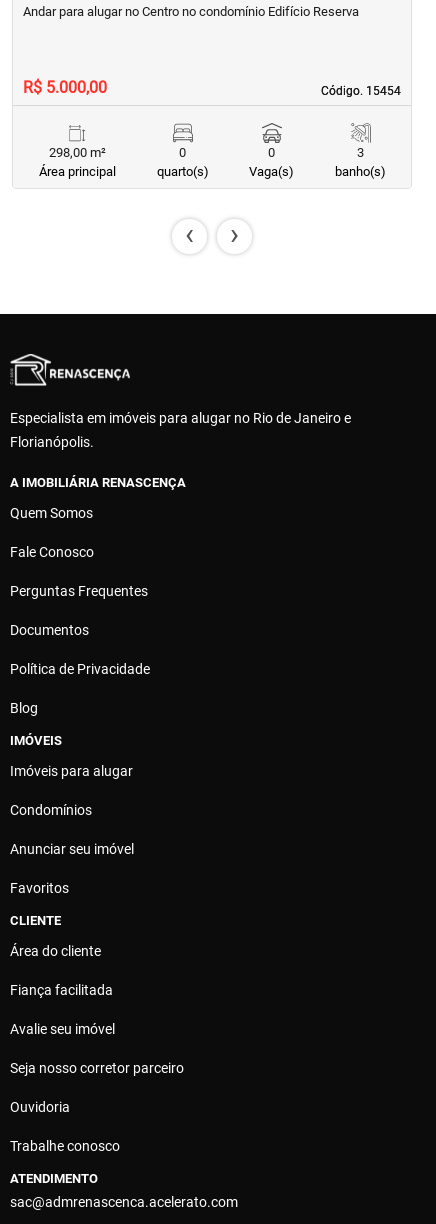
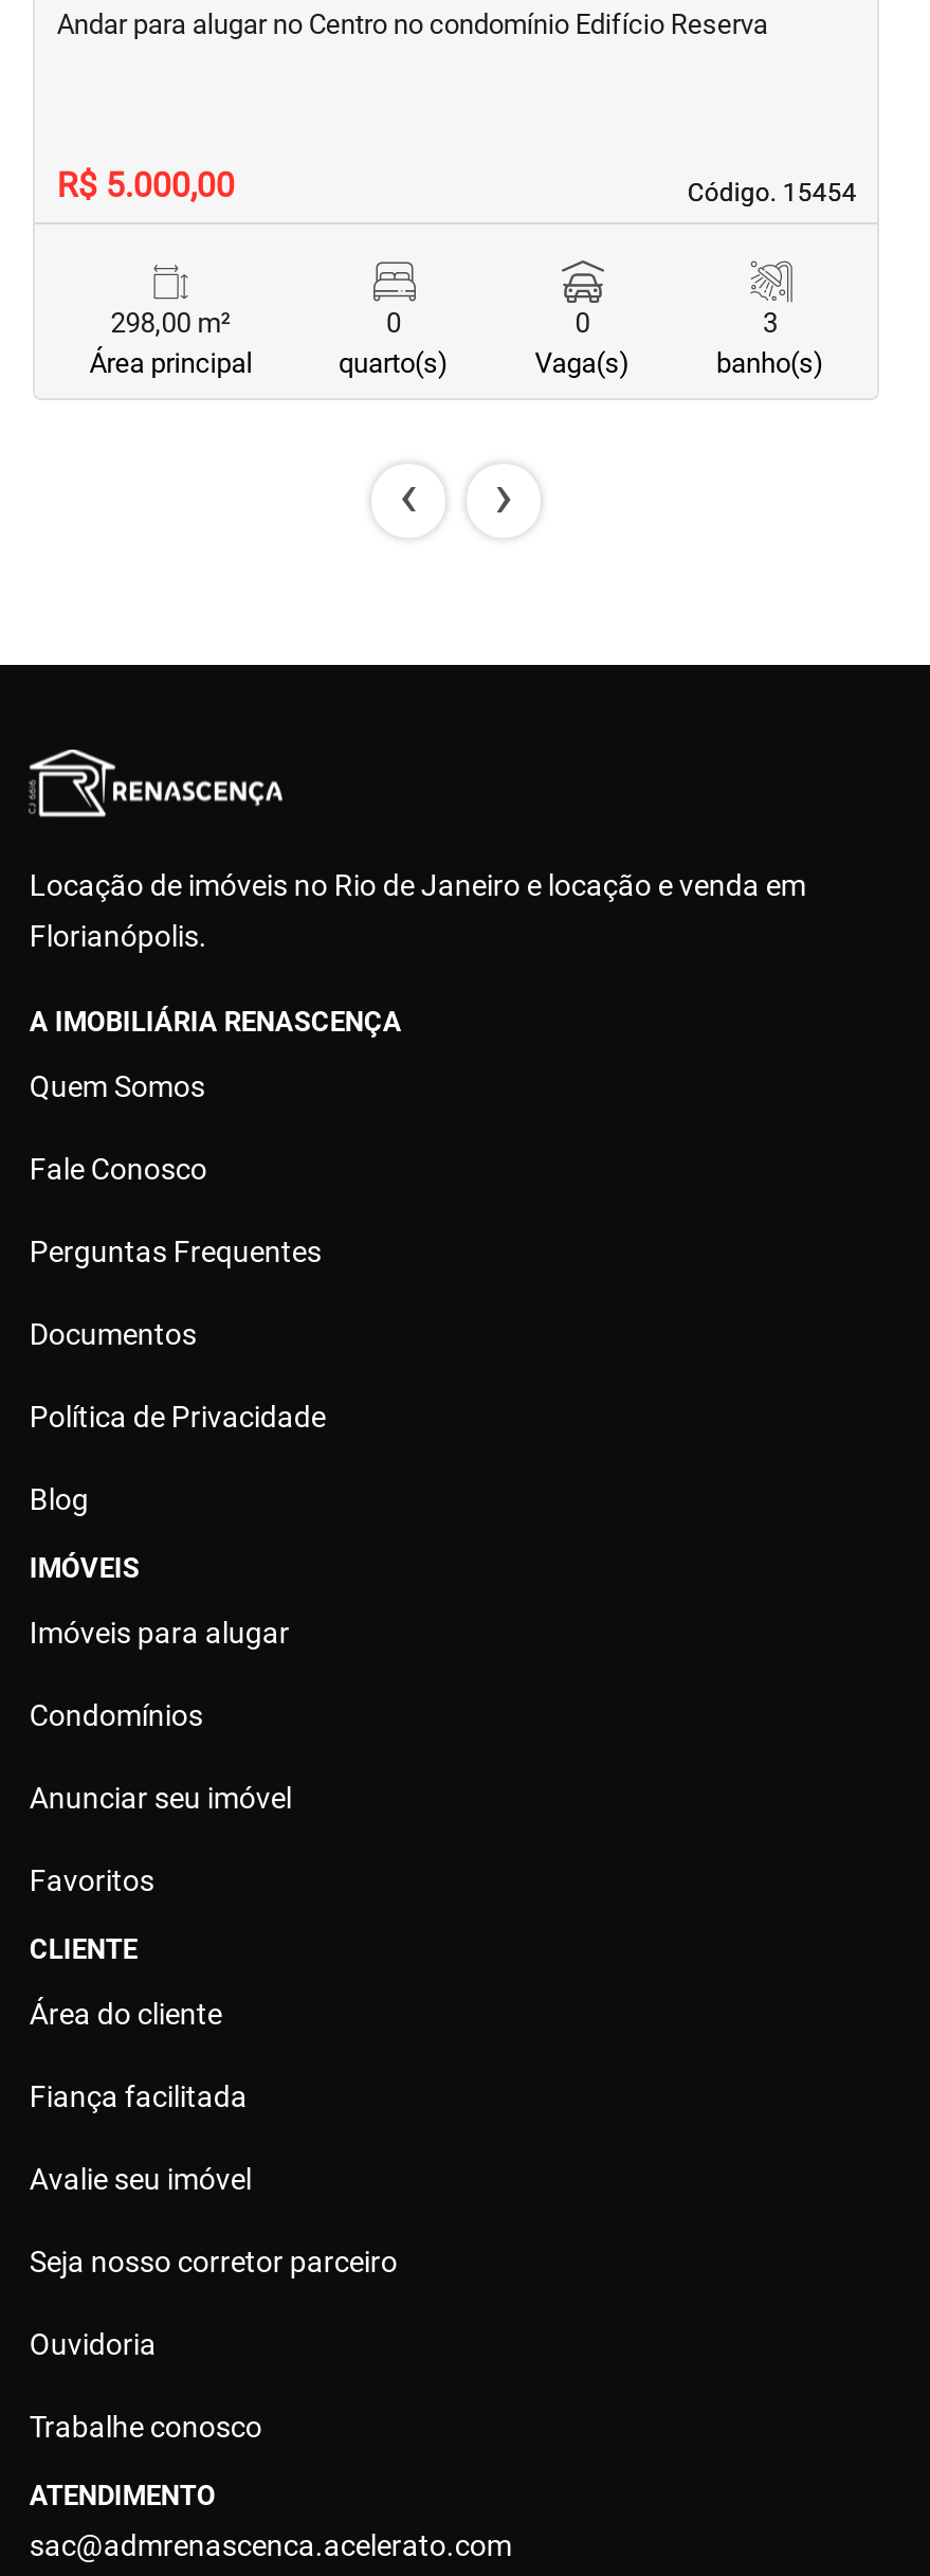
[10,410,351,426] Especialista em imóveis para alugar no Rio de Janeiro e -> [29,868,806,902] Locação de imóveis no Rio de Janeiro e locação e venda em

